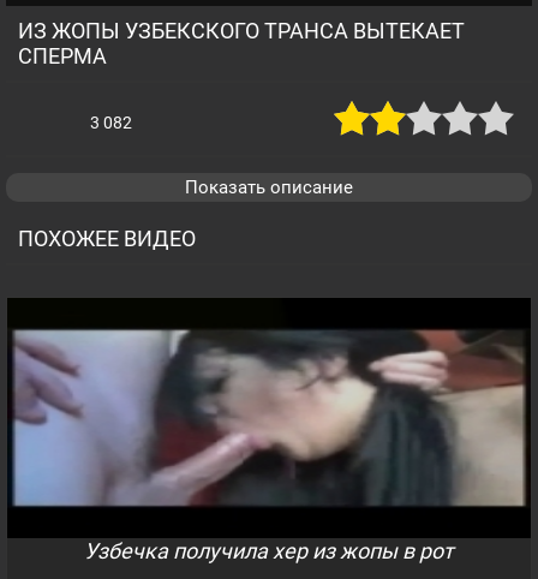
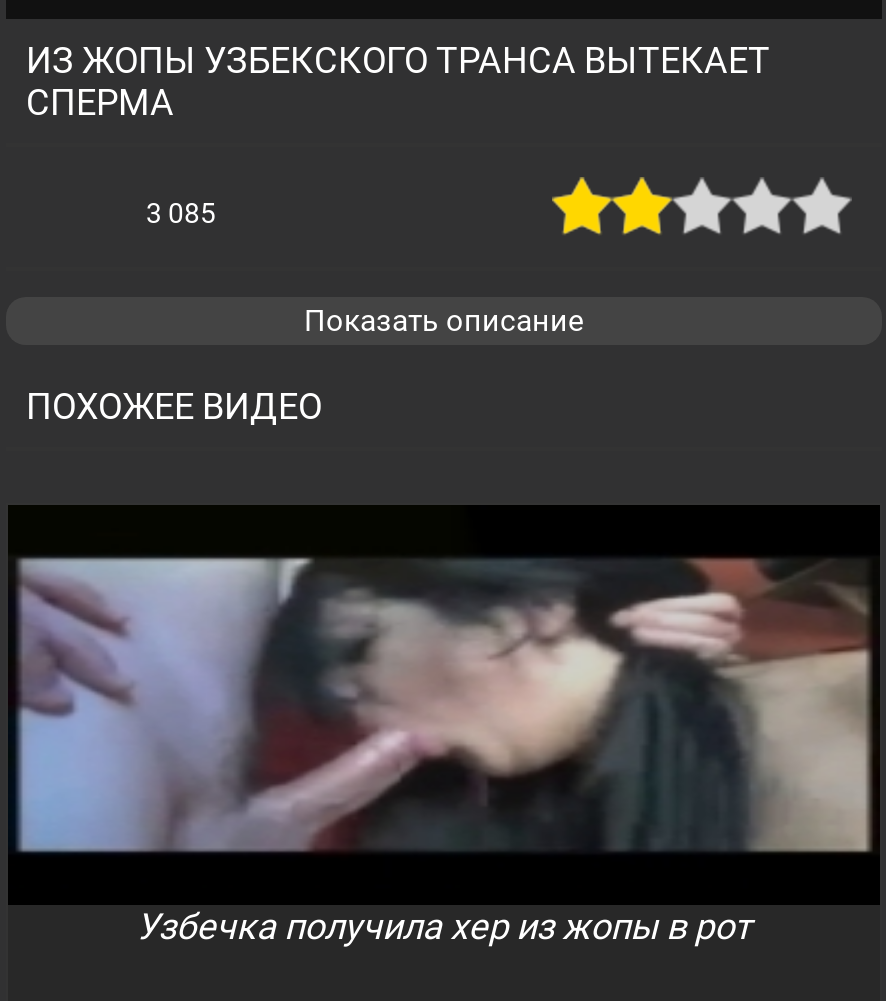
[90,113,132,132] 3 082 -> [146,197,216,229] 3 085

